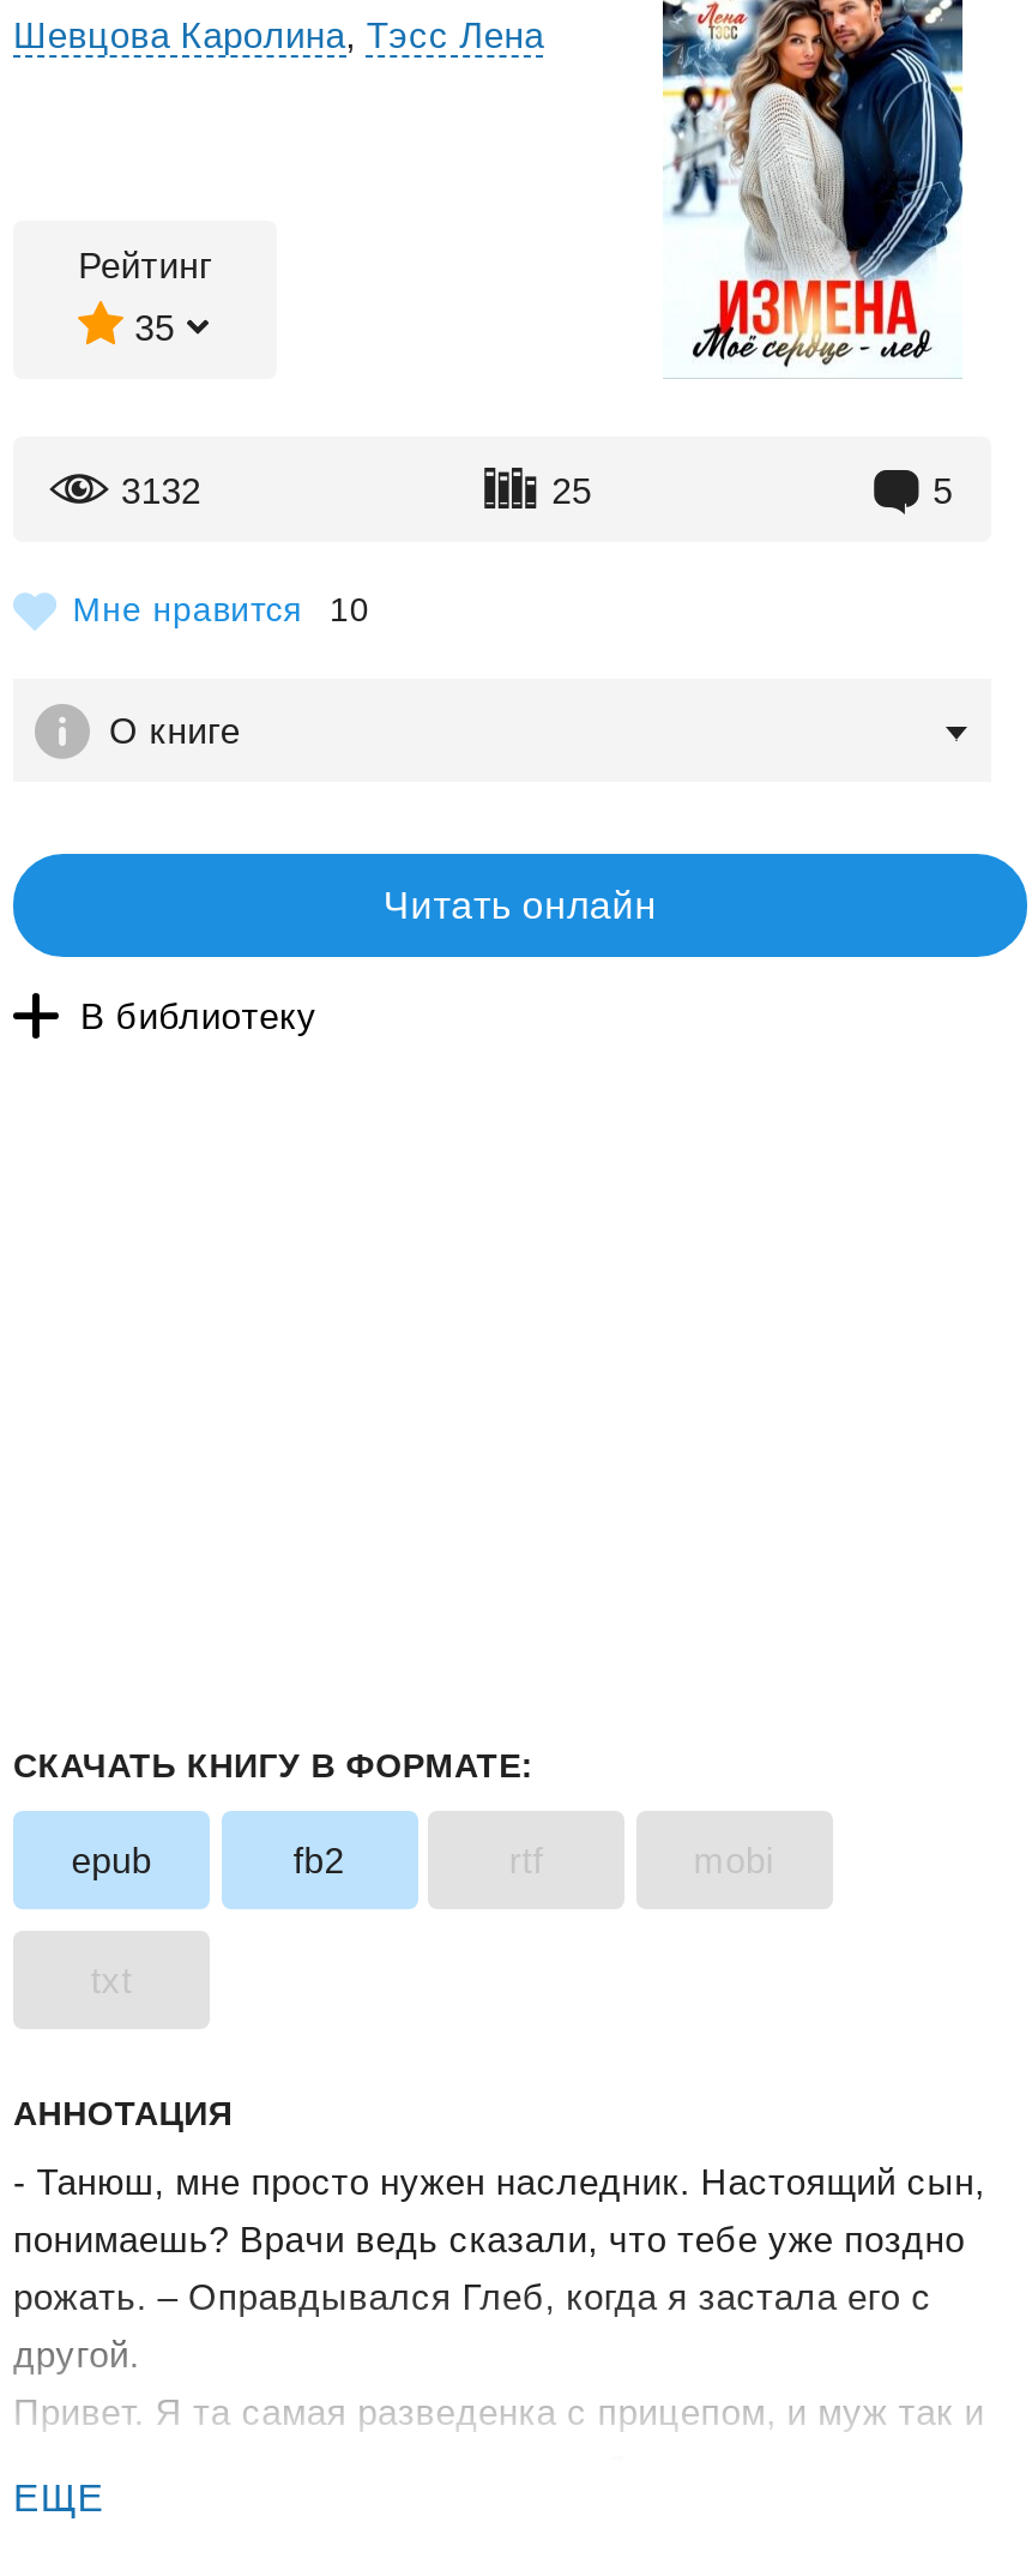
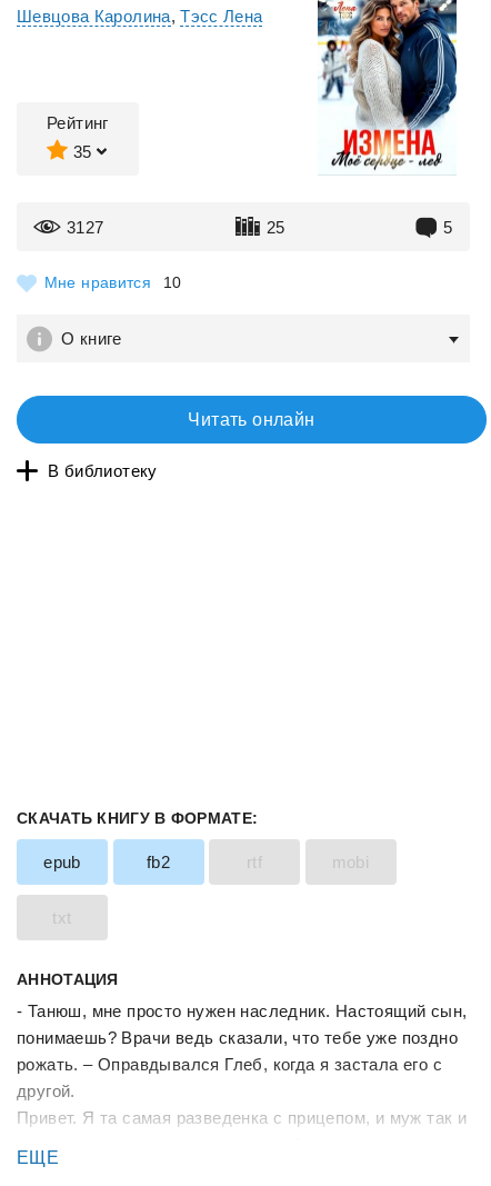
[121,470,201,511] 3132 -> [67,218,104,237] 3127

